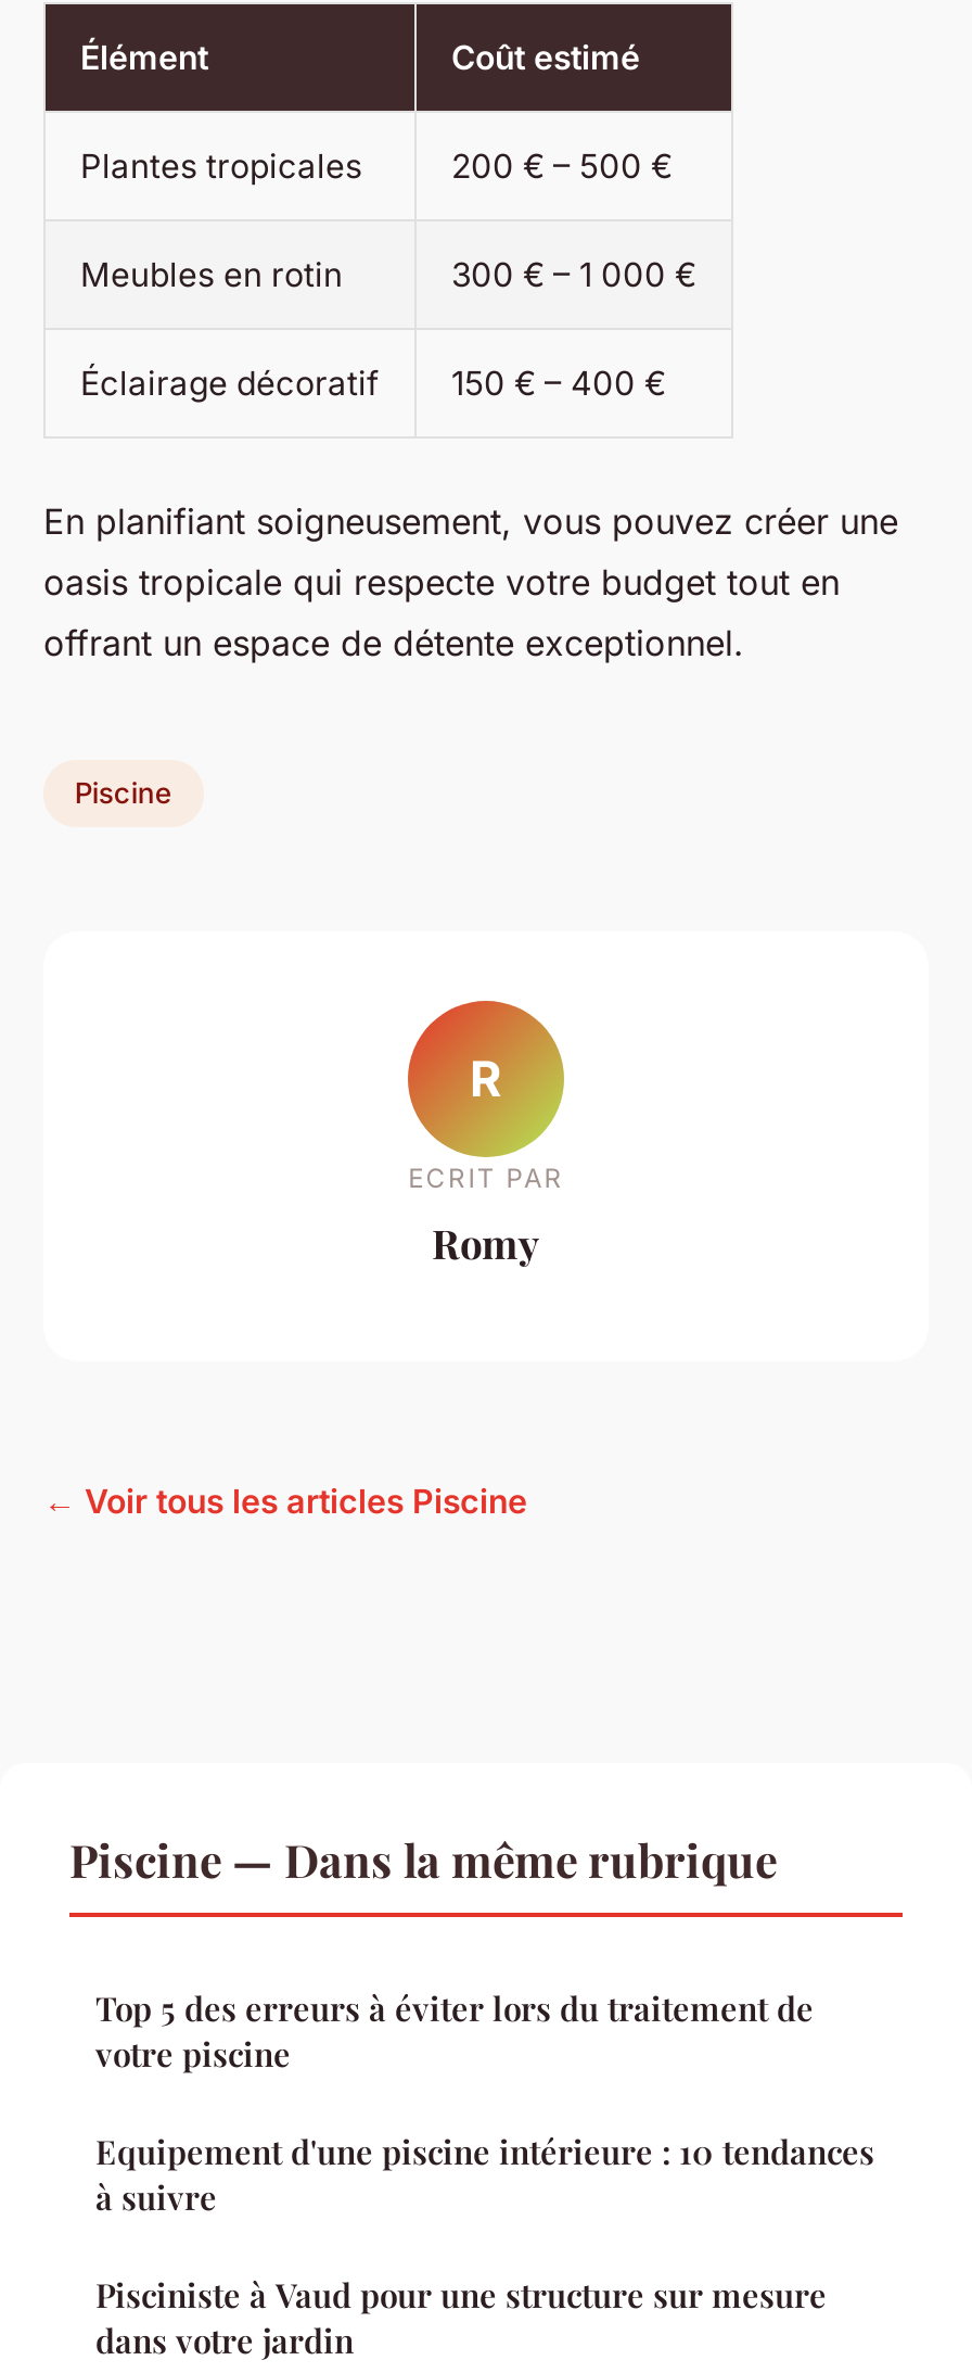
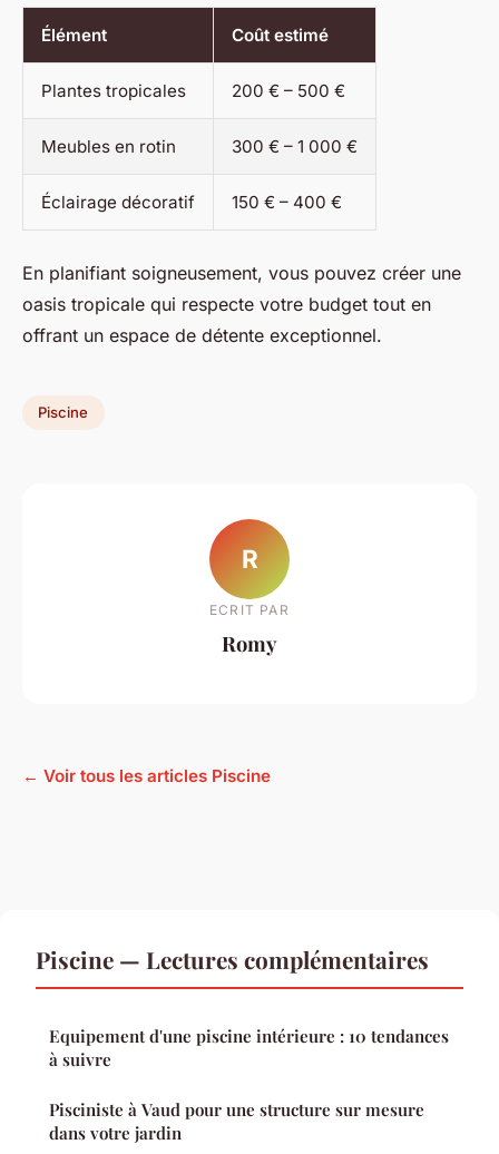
[69,1827,814,2075] Piscine — Dans la même rubrique | Top 5 des erreurs à éviter lors du traitement de | votre piscine -> [36,943,429,974] Piscine — Lectures complémentaires

